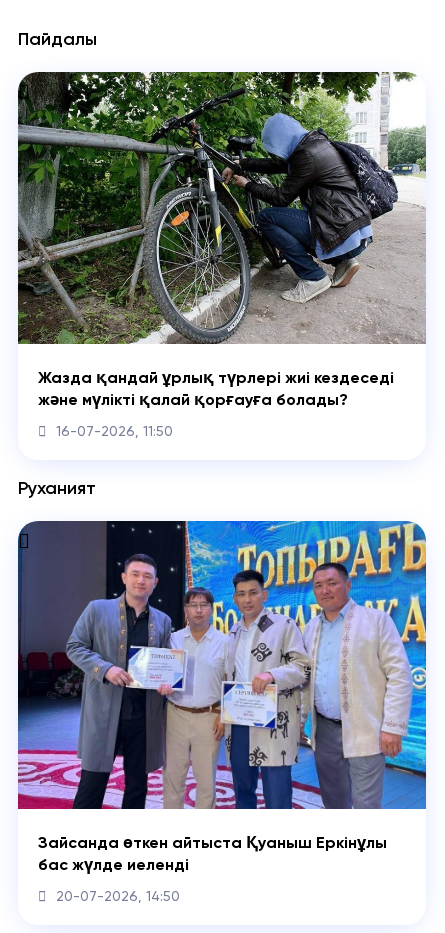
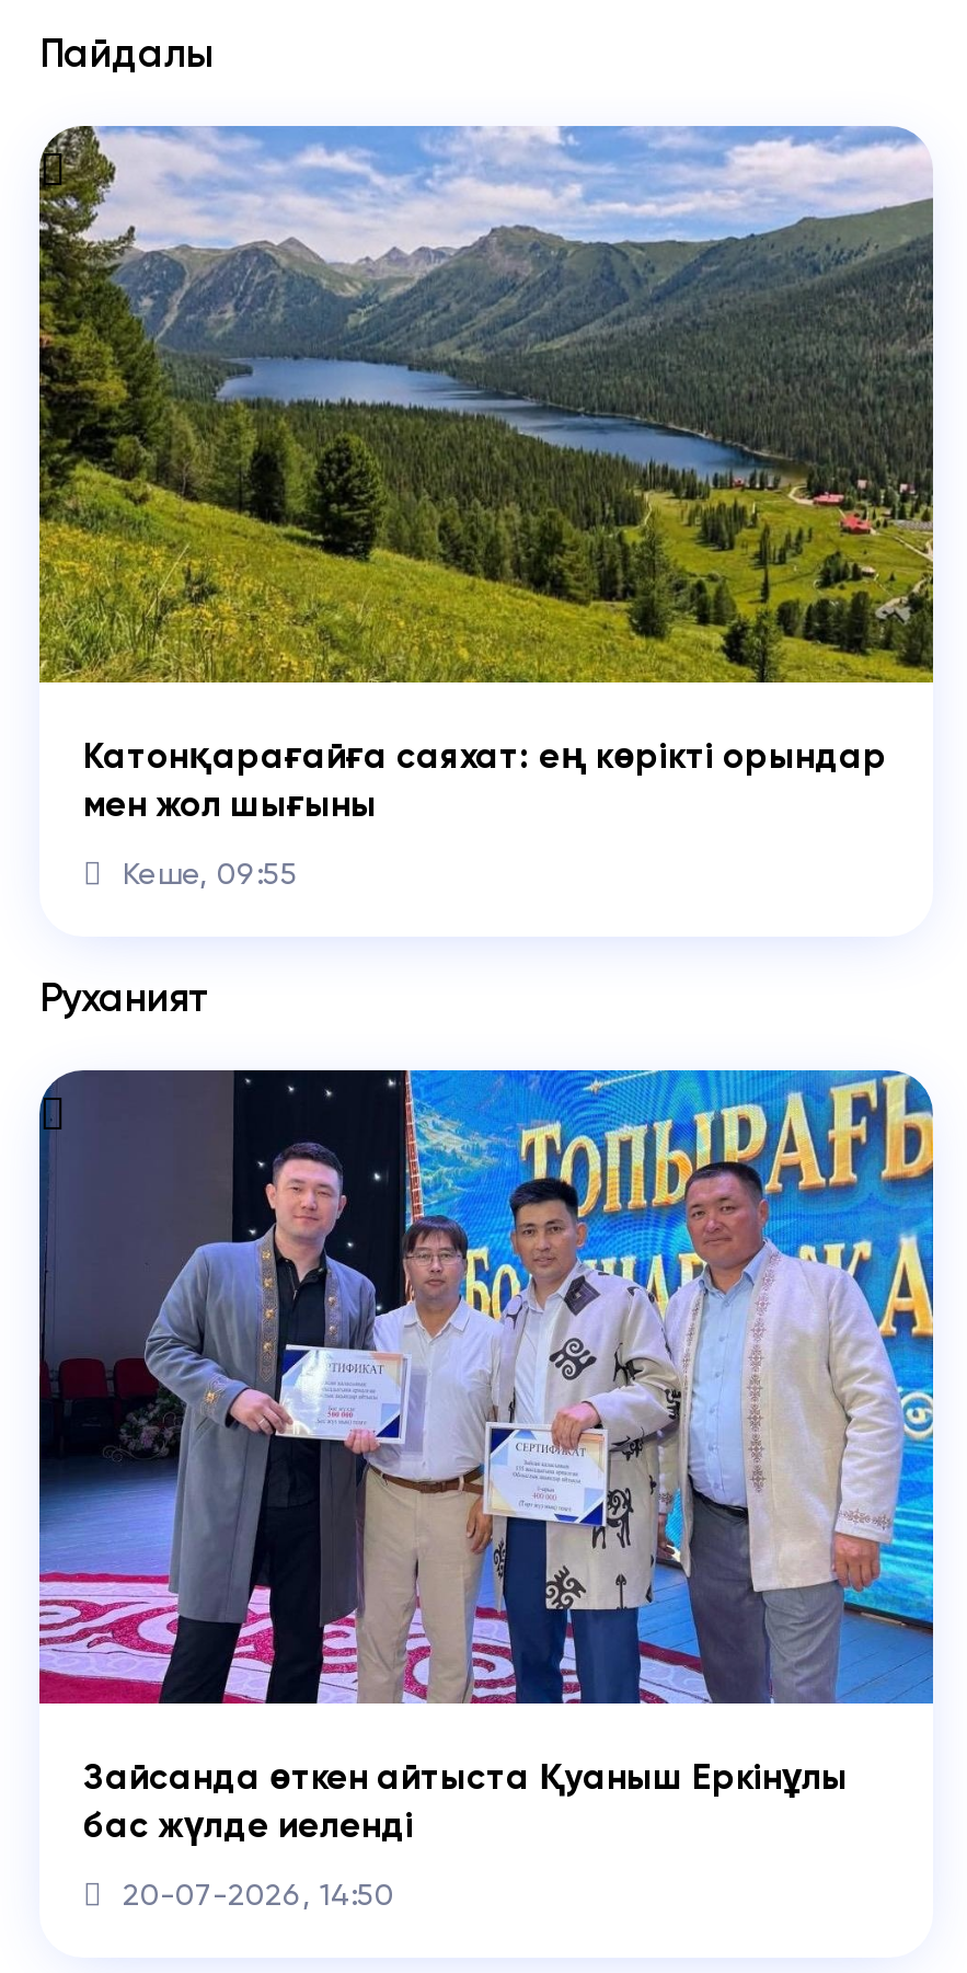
[17,71,426,409] [image] | Жазда қандай ұрлық түрлері жиі кездеседі | және мүлікті қалай қорғауға болады? -> [37,124,935,826] [image] | Катонқарағайға саяхат: ең көрікті орындар | мен жол шығыны
[56,423,173,439] 16-07-2026, 11:50 -> [123,857,298,892] Кеше, 09:55

